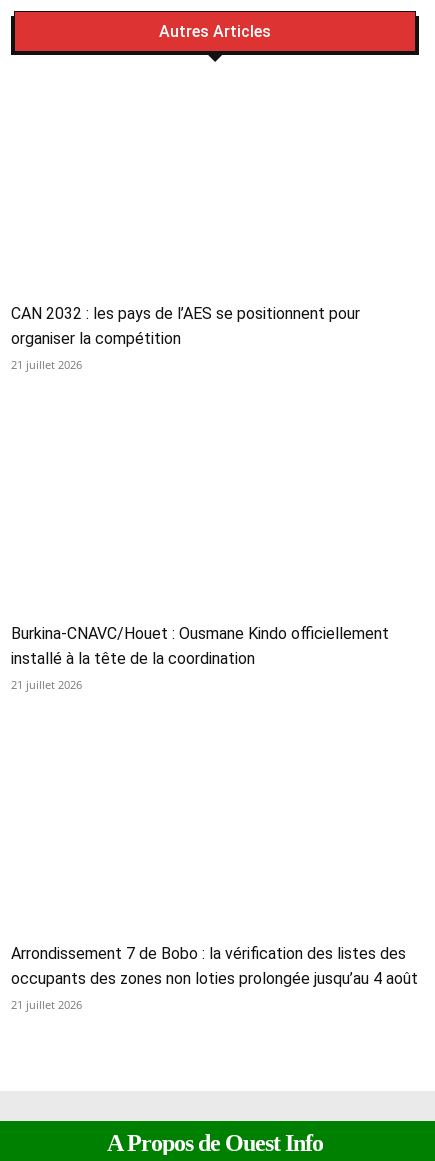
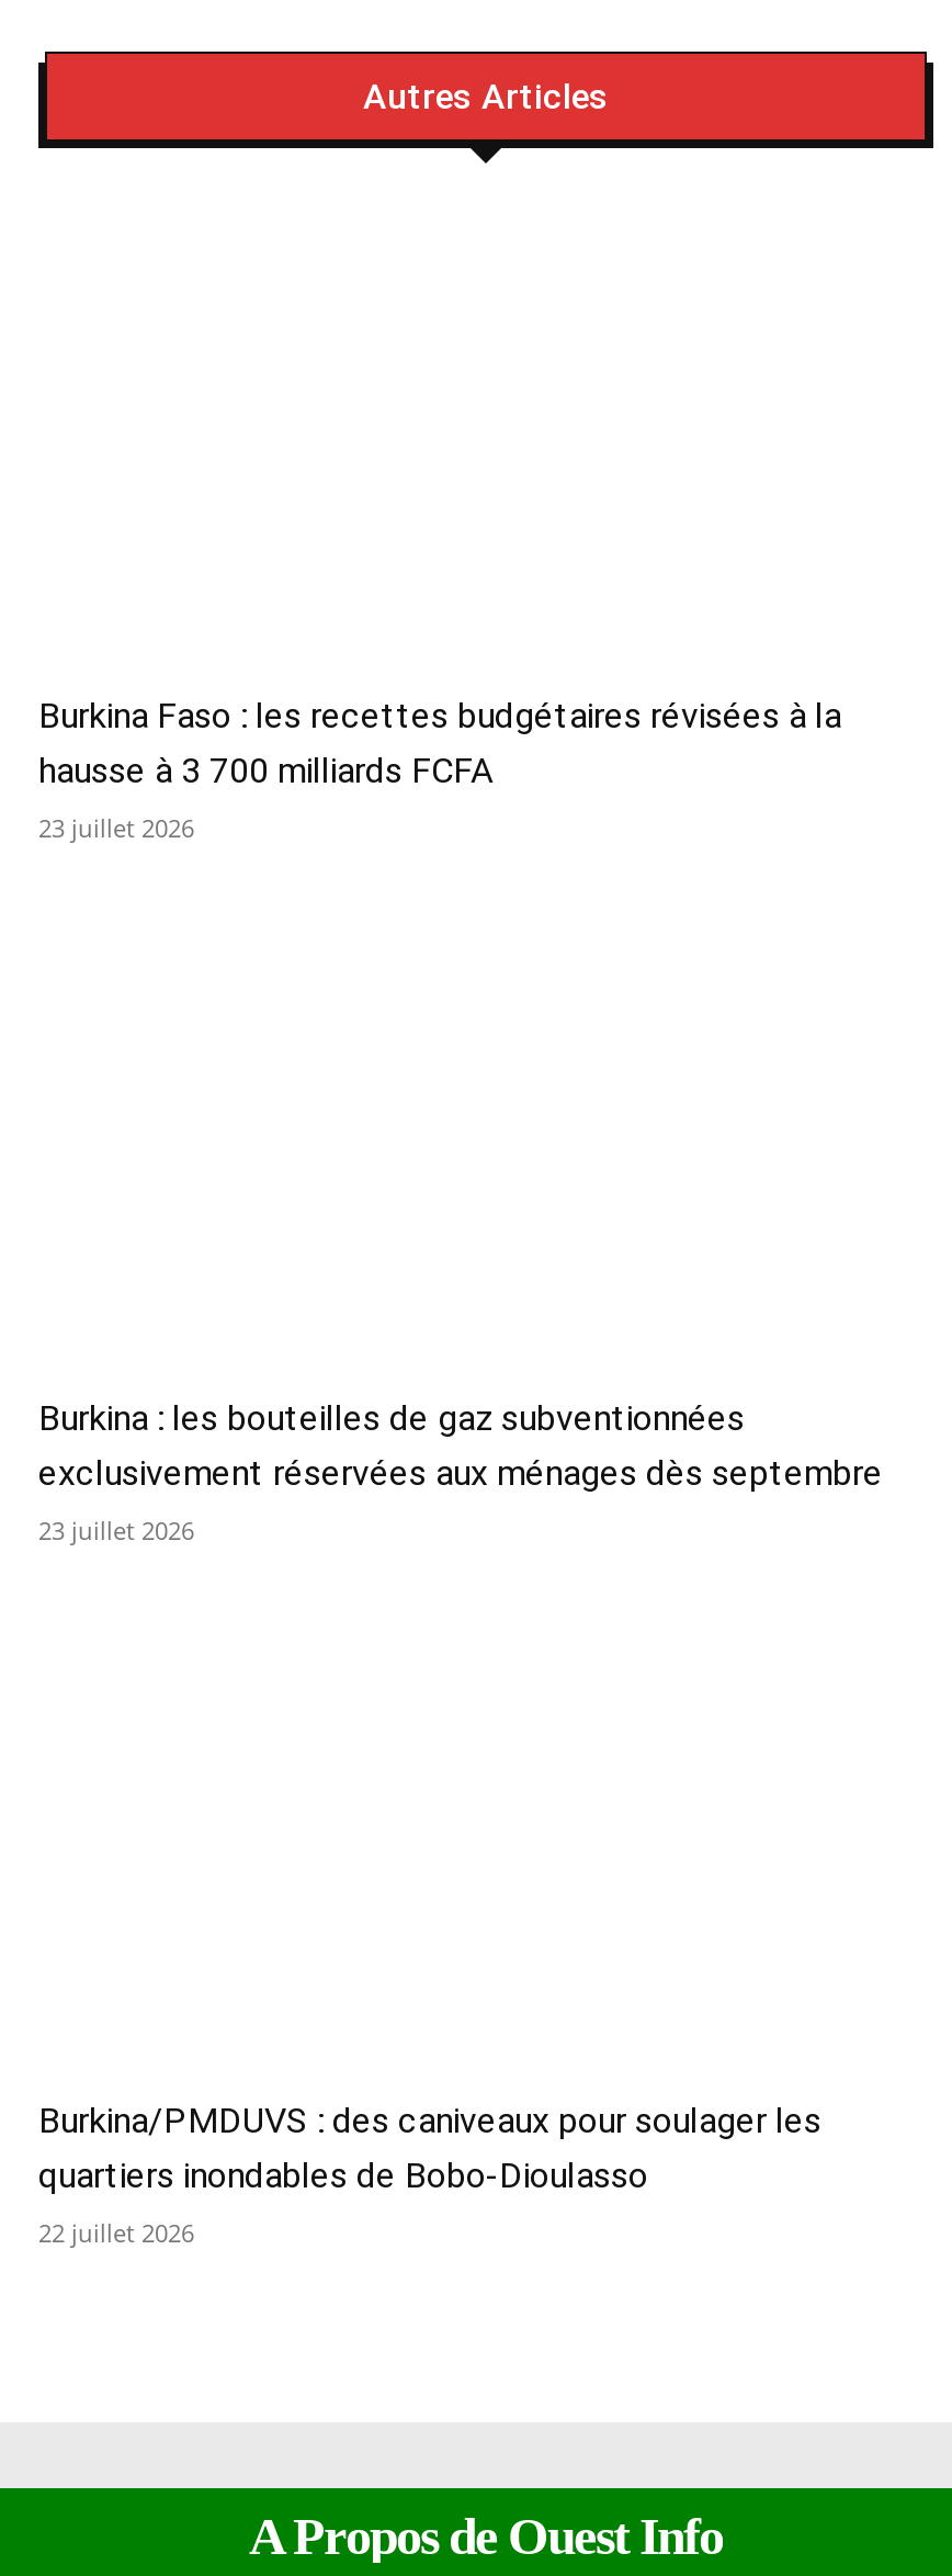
[11,304,360,348] CAN 2032 : les pays de l’AES se positionnent pour | organiser la compétition -> [38,695,841,792] Burkina Faso : les recettes budgétaires révisées à la | hausse à 3 700 milliards FCFA
[11,357,82,372] 21 juillet 2026 -> [38,812,194,845] 23 juillet 2026
[11,624,389,668] Burkina-CNAVC/Houet : Ousmane Kindo officiellement | installé à la tête de la coordination -> [38,1398,883,1494] Burkina : les bouteilles de gaz subventionnées | exclusivement réservées aux ménages dès septembre
[11,677,82,692] 21 juillet 2026 -> [38,1514,194,1547] 23 juillet 2026
[11,944,418,988] Arrondissement 7 de Bobo : la vérification des listes des | occupants des zones non loties prolongée jusqu’au 4 août -> [38,2100,821,2197] Burkina/PMDUVS : des caniveaux pour soulager les | quartiers inondables de Bobo-Dioulasso
[11,997,82,1012] 21 juillet 2026 -> [38,2217,194,2250] 22 juillet 2026

